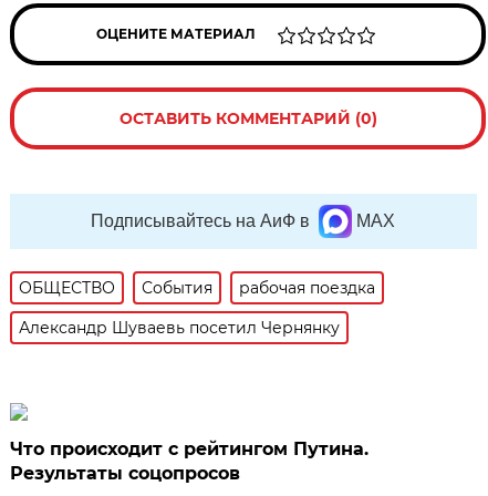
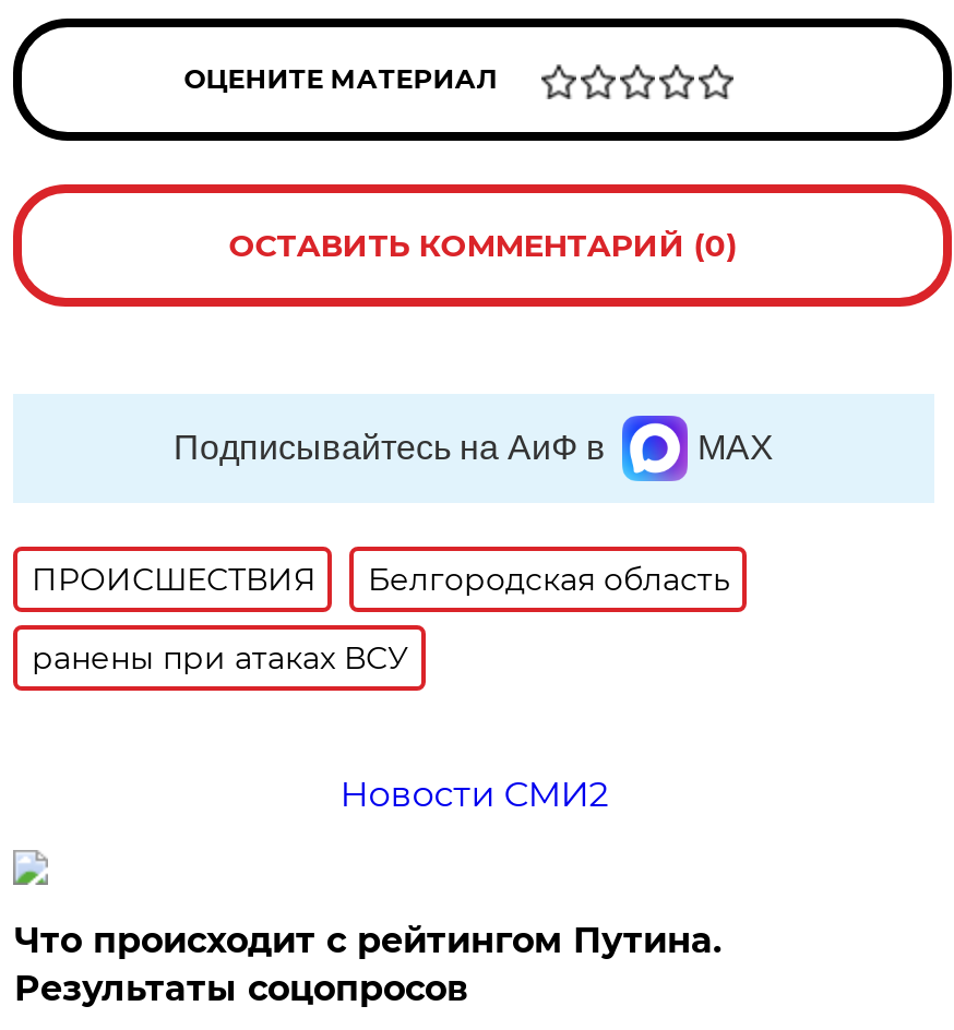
[19,278,376,338] ОБЩЕСТВО | События | рабочая поездка | Александр Шуваевь посетил Чернянку -> [31,560,730,815] ПРОИСШЕСТВИЯ | Белгородская область | ранены при атаках ВСУ | Новости СМИ2

